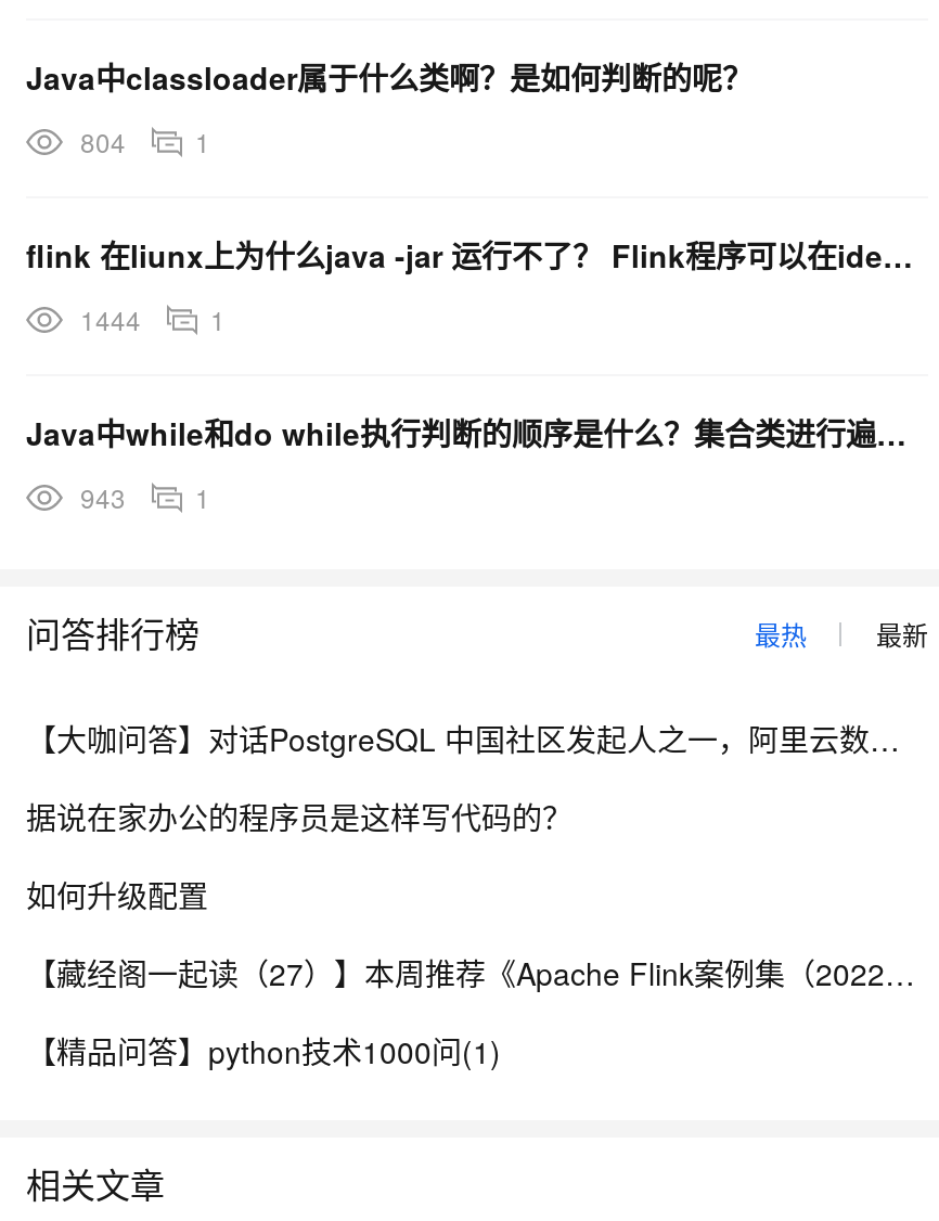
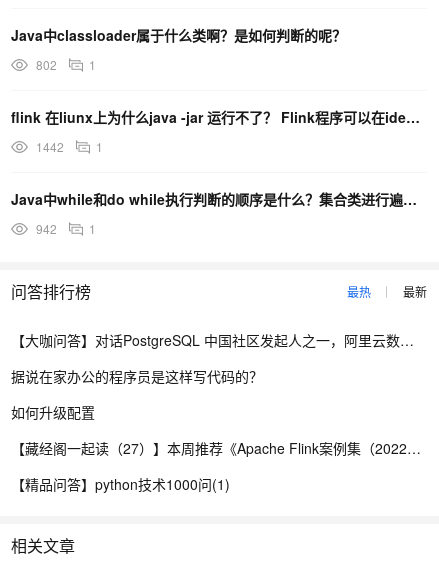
[80,123,210,159] 804 1 -> [36,56,96,73] 802 1
[80,300,226,337] 1444 1 -> [36,138,103,155] 1442 1
[80,478,210,515] 943 1 -> [36,220,96,237] 942 1

